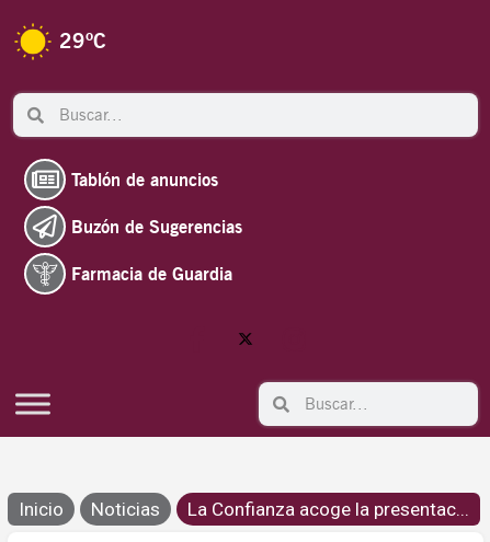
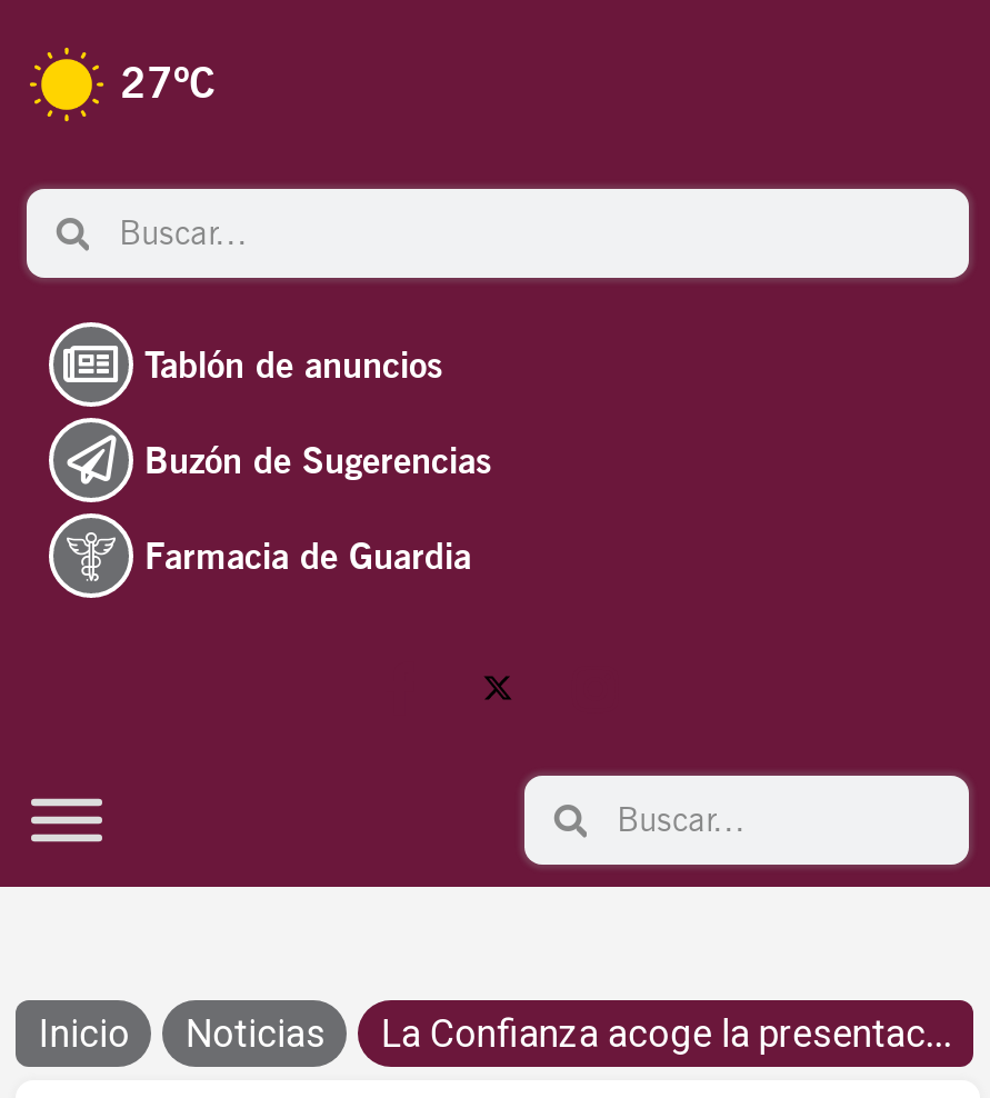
[59,28,106,53] 29ºC -> [120,58,216,107] 27ºC

